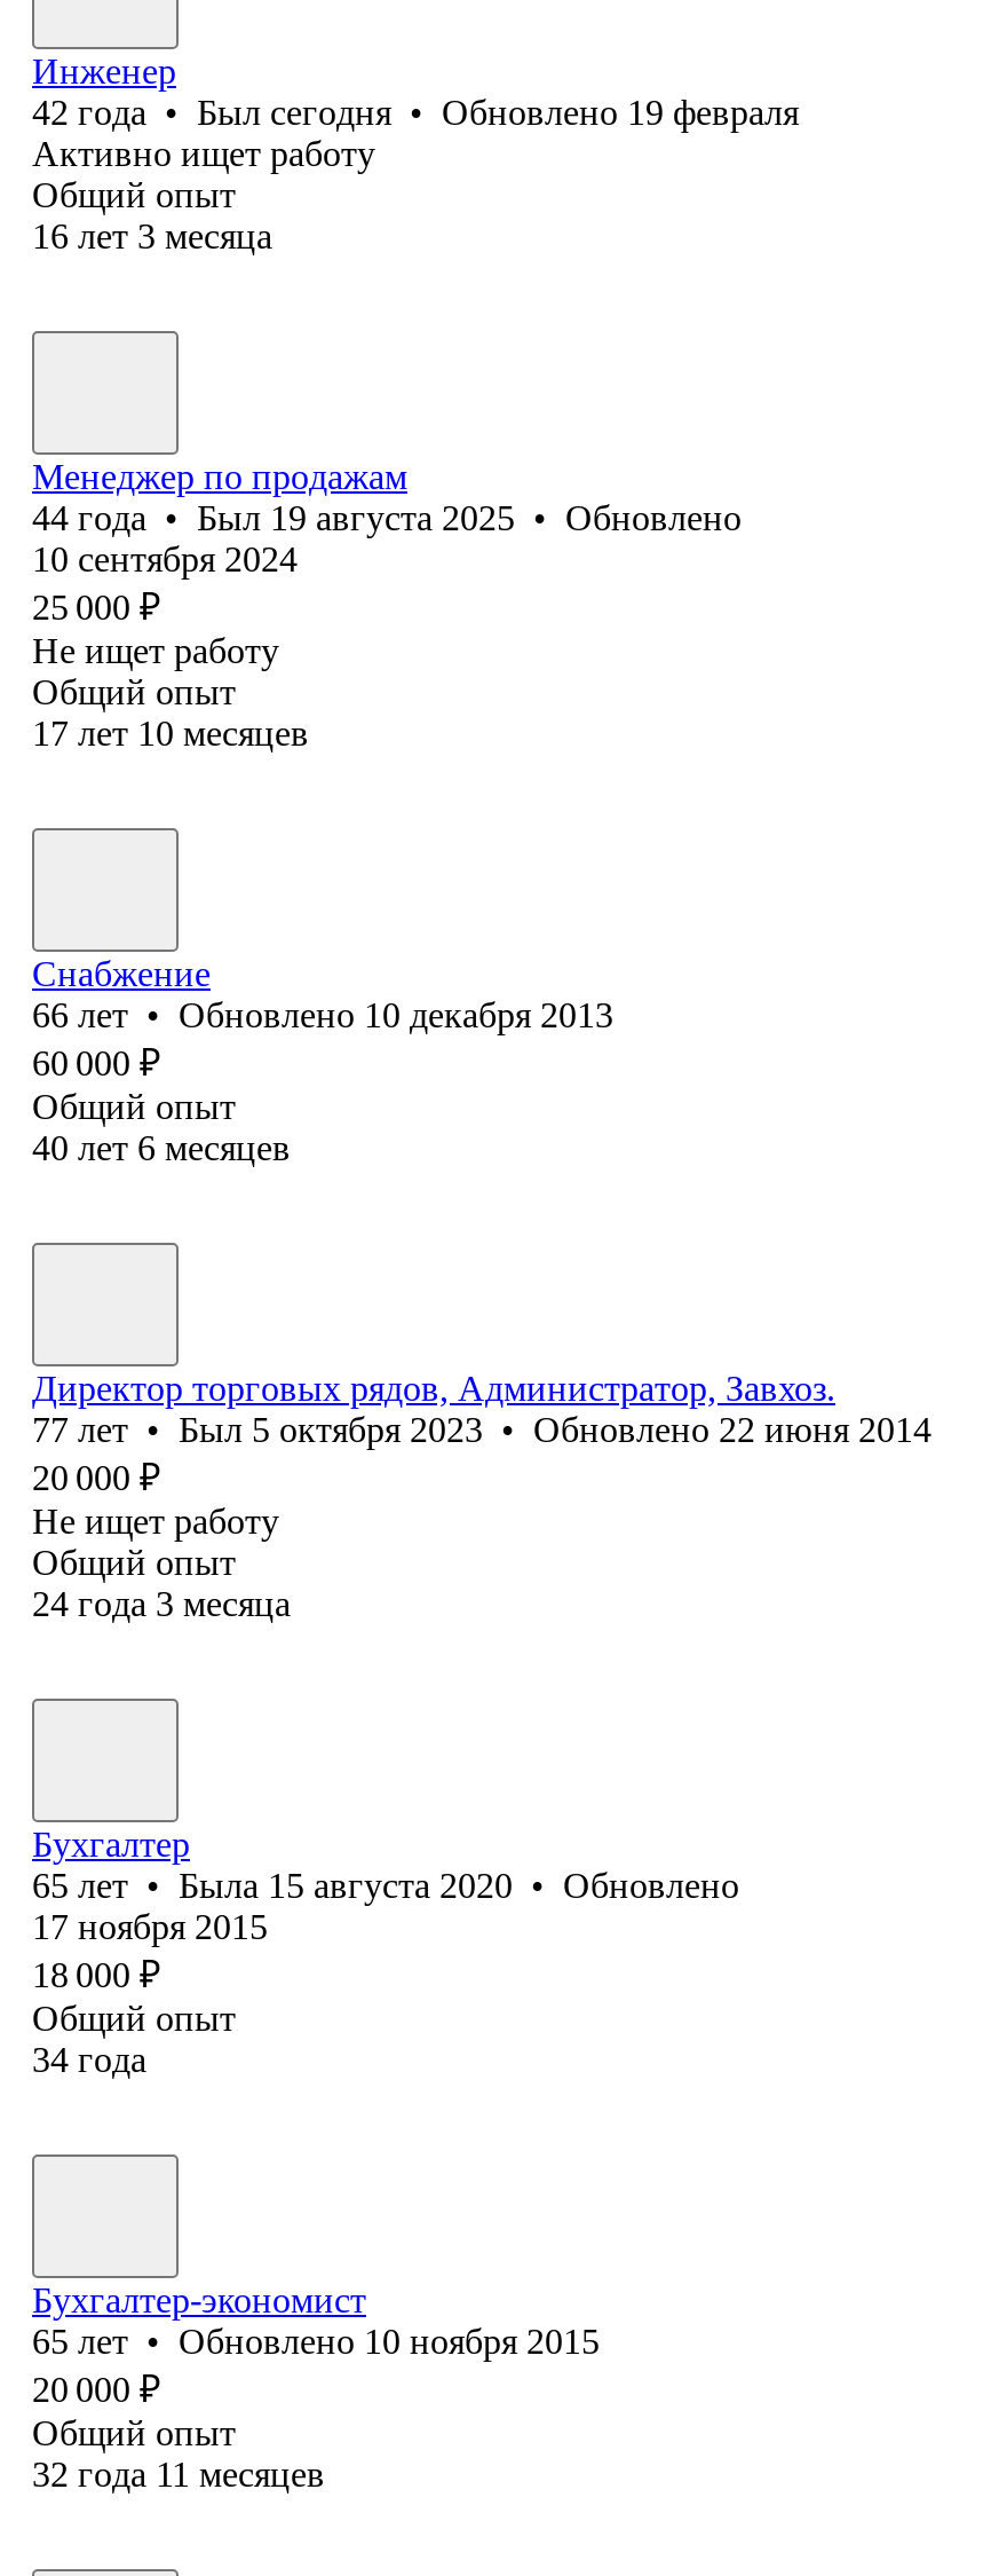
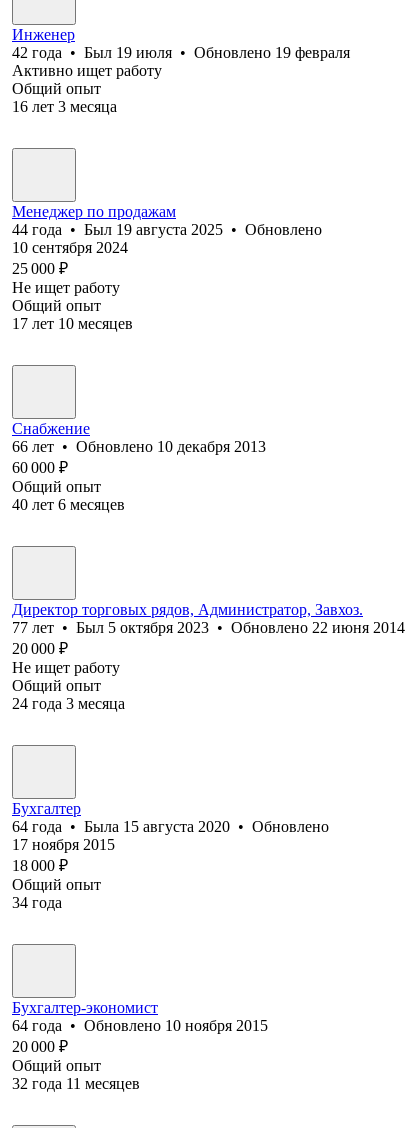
[32,93,799,131] 42 года • Был сегодня • Обновлено 19 февраля -> [12,44,350,61] 42 года • Был 19 июля • Обновлено 19 февраля
[32,1866,739,1905] 65 лет • Была 15 августа 2020 • Обновлено -> [12,818,329,835] 64 года • Была 15 августа 2020 • Обновлено
[32,2321,600,2360] 65 лет • Обновлено 10 ноября 2015 -> [12,1017,268,1034] 64 года • Обновлено 10 ноября 2015

